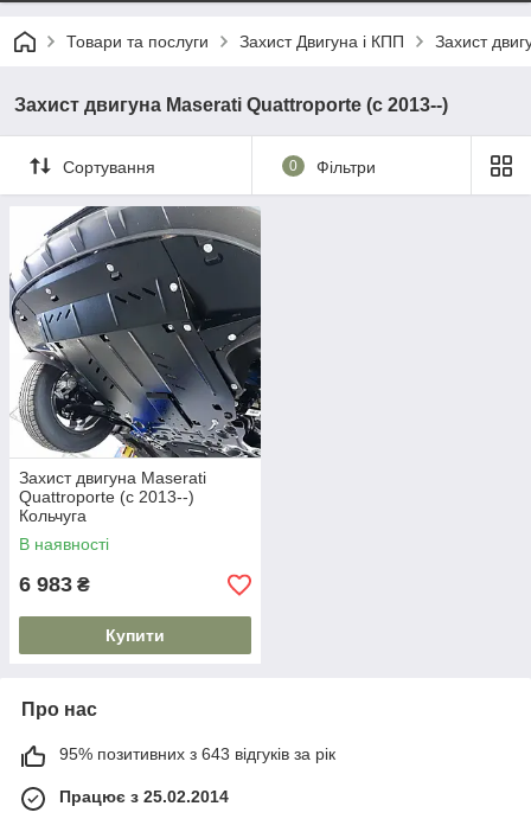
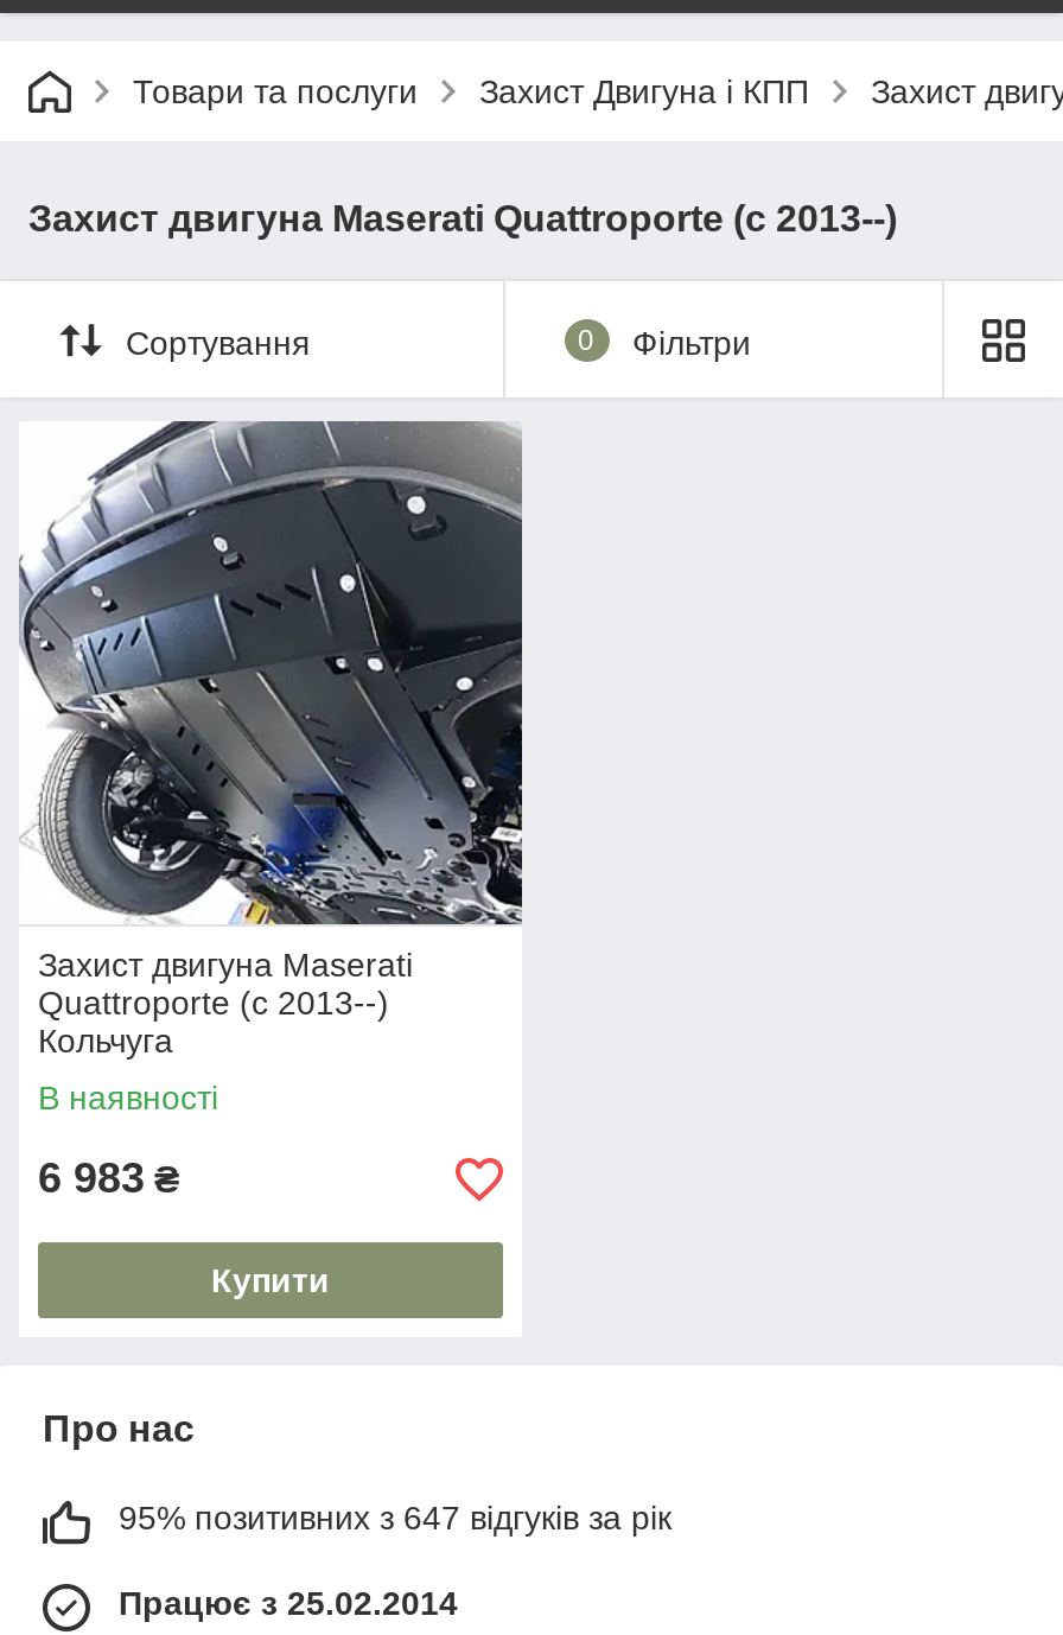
[59,744,335,763] 95% позитивних з 643 відгуків за рік -> [119,1499,671,1537] 95% позитивних з 647 відгуків за рік

